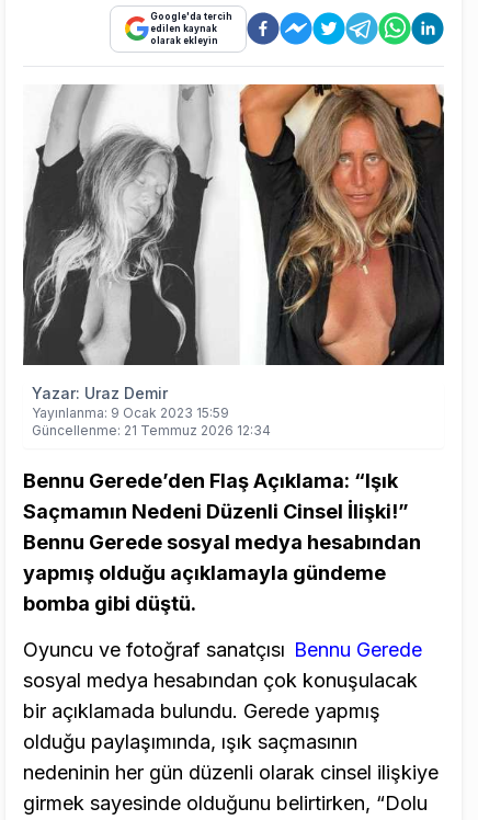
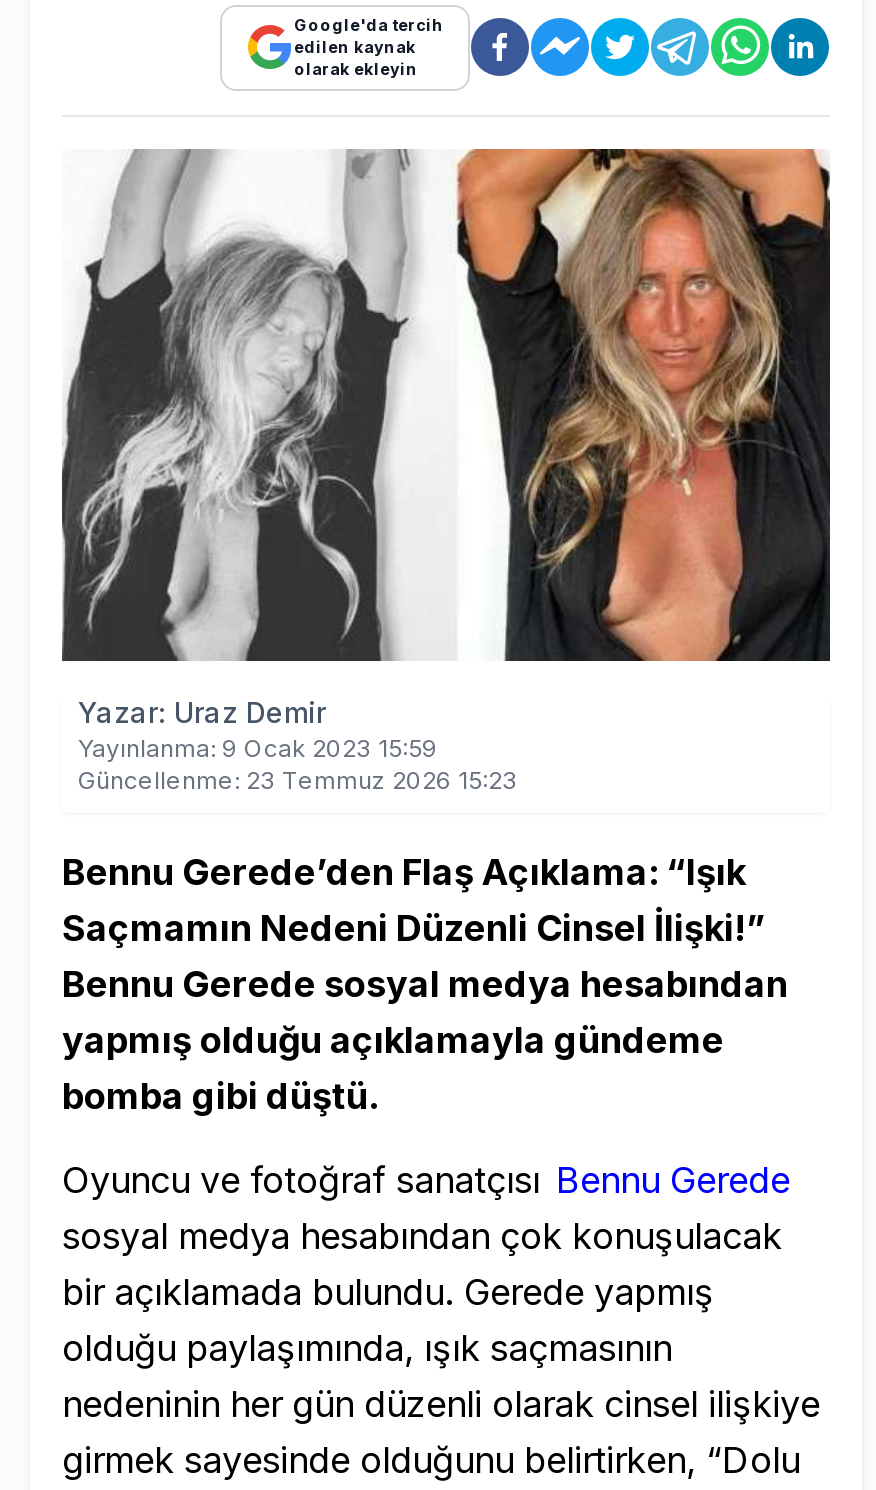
[32,422,271,438] Güncellenme: 21 Temmuz 2026 12:34 -> [78,764,518,794] Güncellenme: 23 Temmuz 2026 15:23

